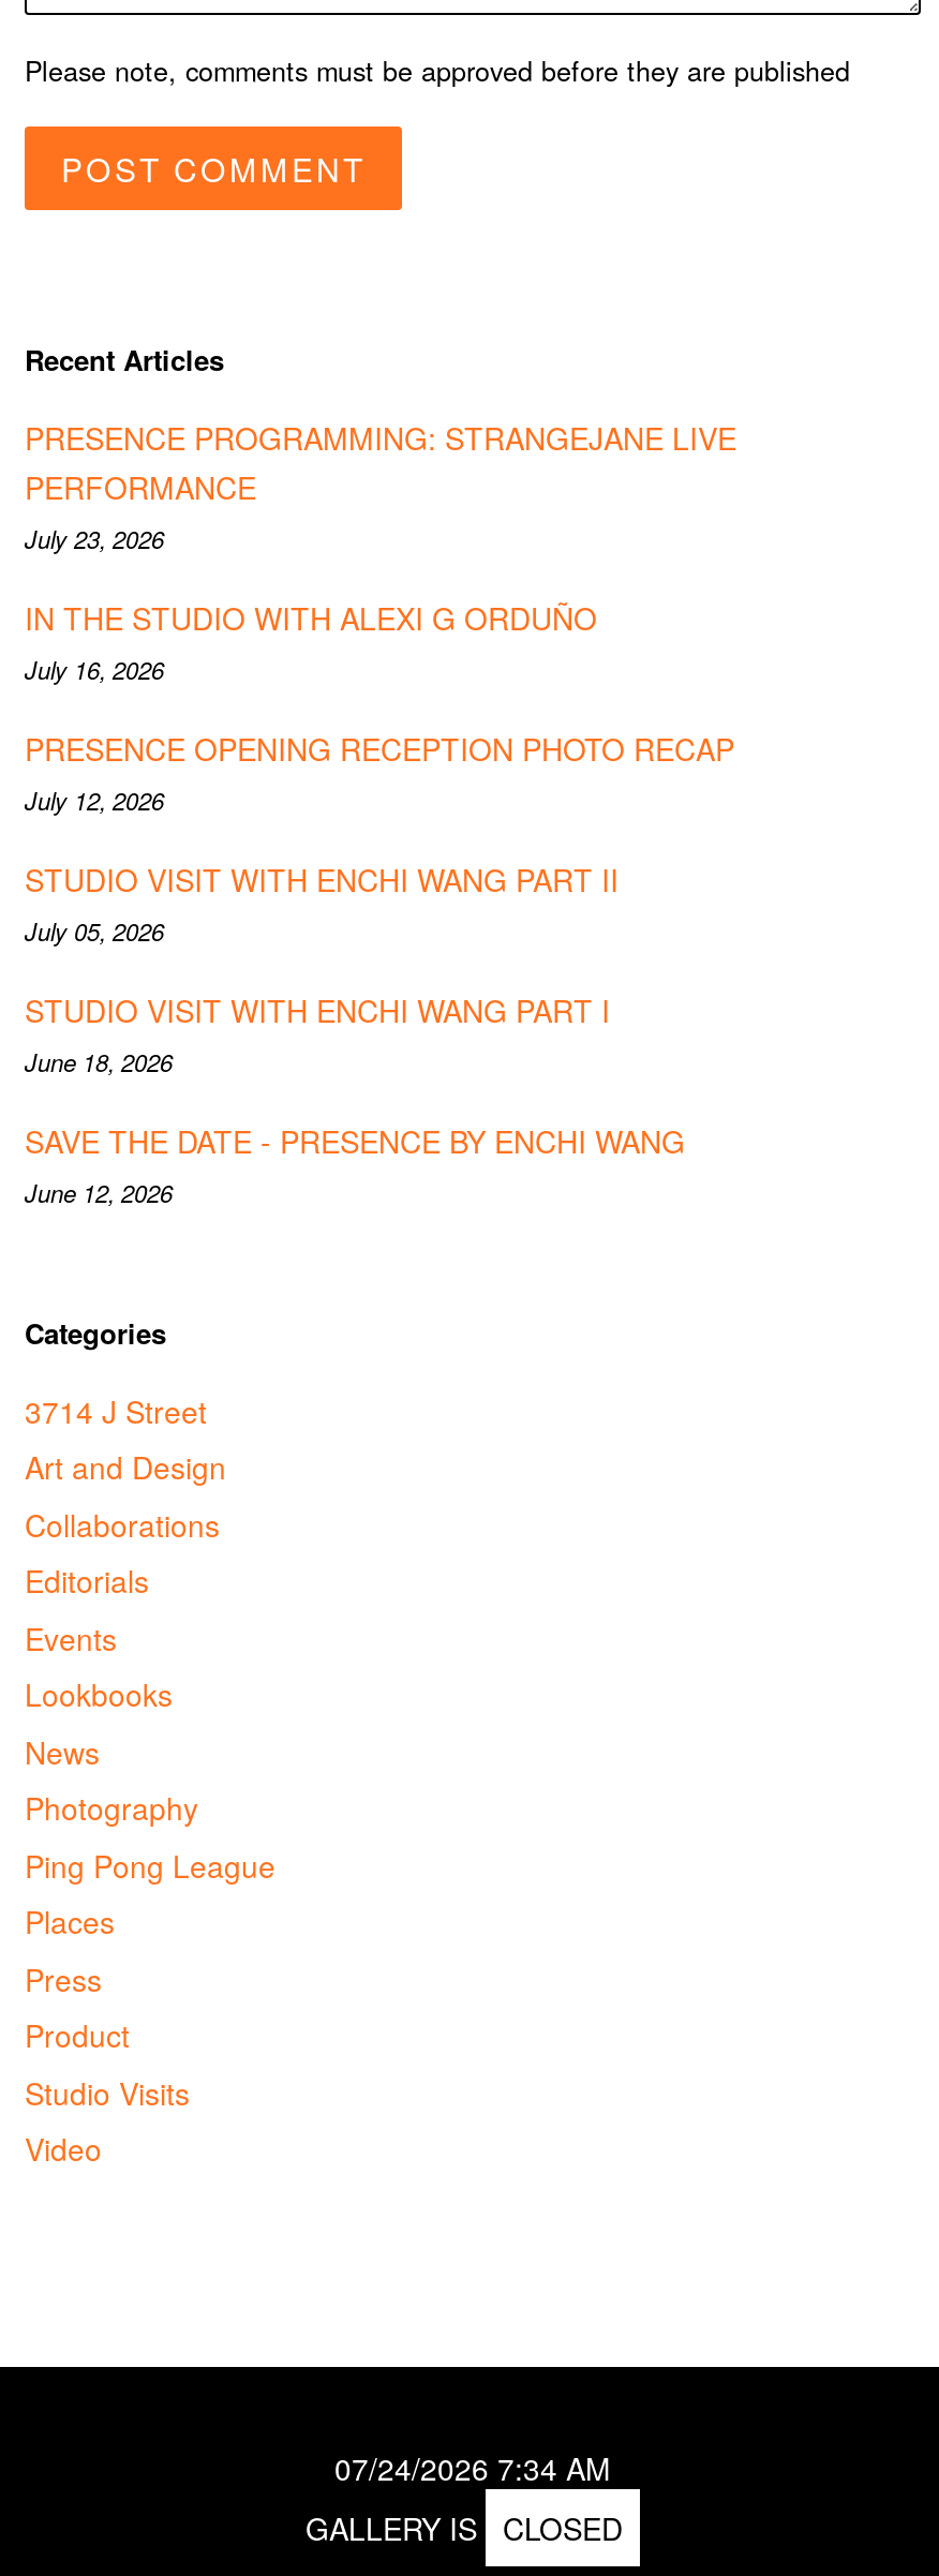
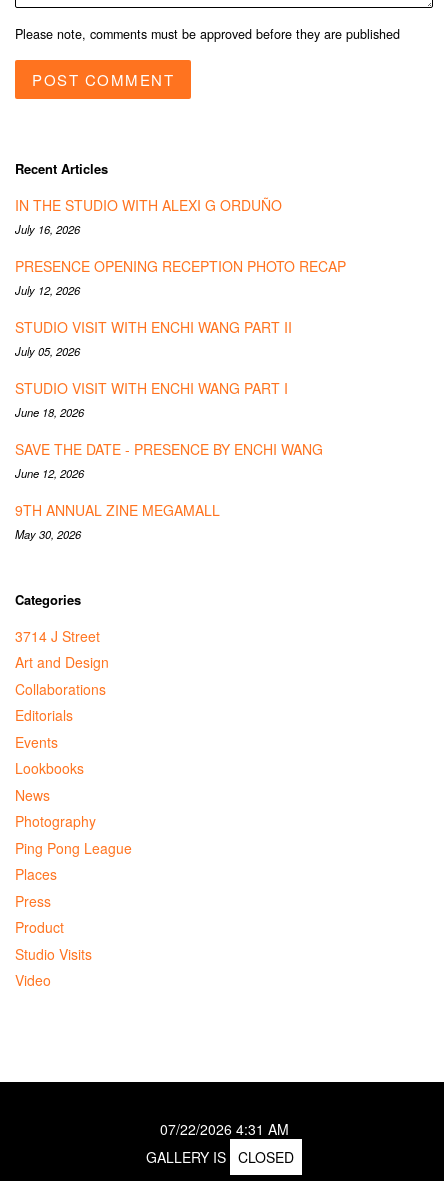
[25,416,736,555] PRESENCE PROGRAMMING: STRANGEJANE LIVE | PERFORMANCE | July 23, 2026 -> none
moved [25,596,734,1209] -> [15,195,346,481]: IN THE STUDIO WITH ALEXI G ORDUÑO | July 16, 2026 | PRESENCE OPENING RECEPTION PHOTO RECAP | ... | SAVE THE DATE - PRESENCE BY ENCHI WANG | June 12, 2026
none -> [15,500,220,542] 9TH ANNUAL ZINE MEGAMALL | May 30, 2026
[334,2447,611,2490] 07/24/2026 7:34 AM -> [159,1119,288,1139] 07/22/2026 4:31 AM

